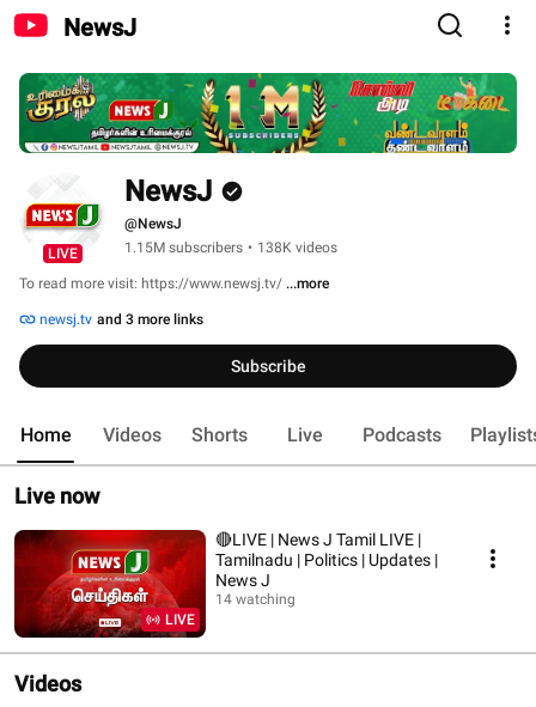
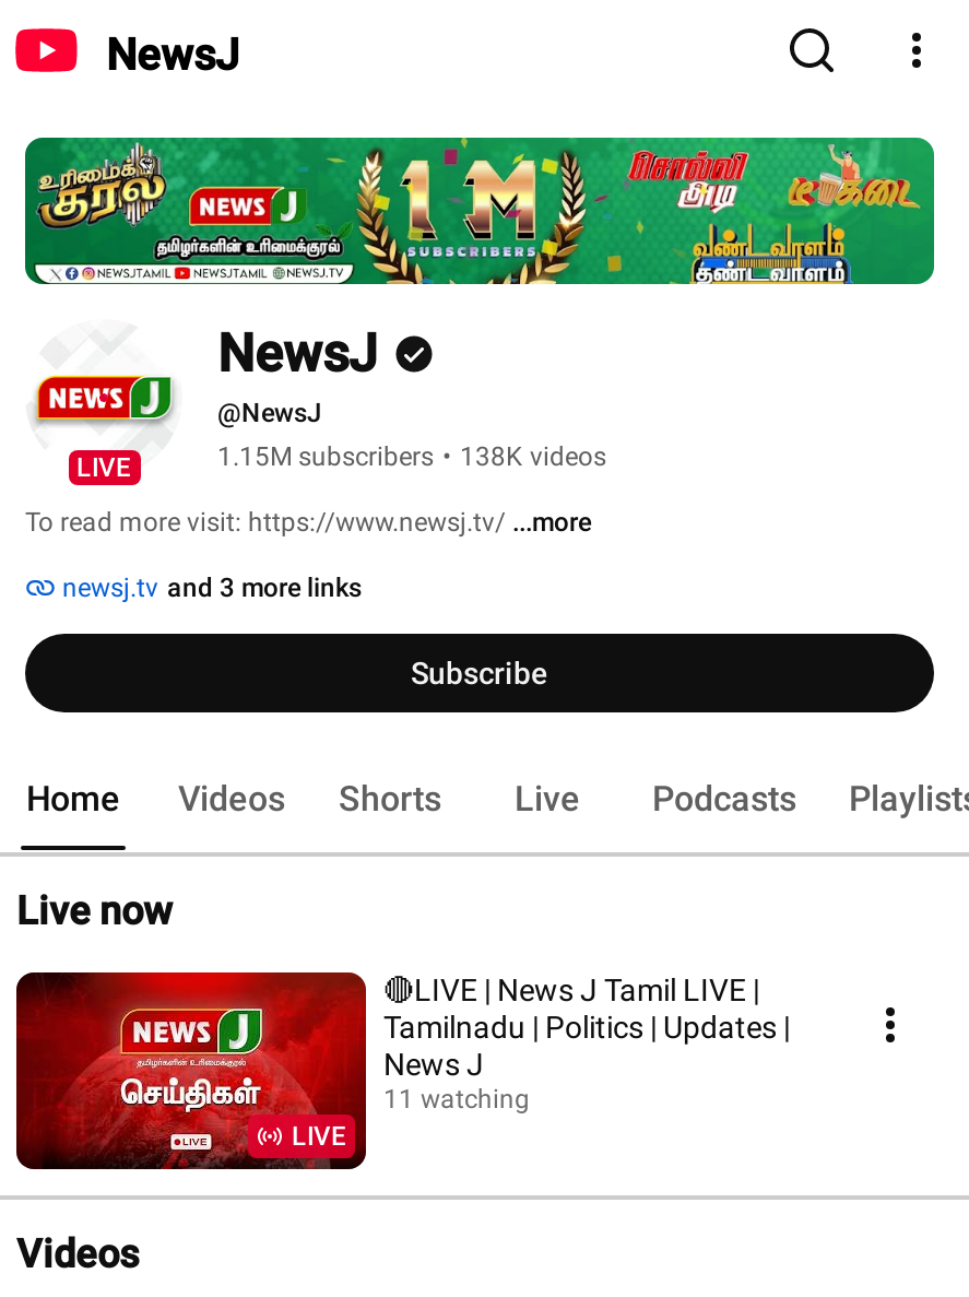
[215,591,296,608] 14 watching -> [383,1084,530,1115] 11 watching

